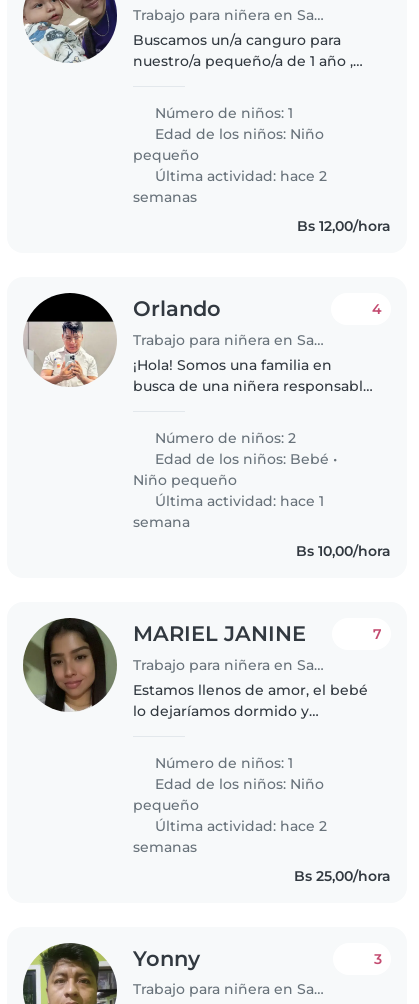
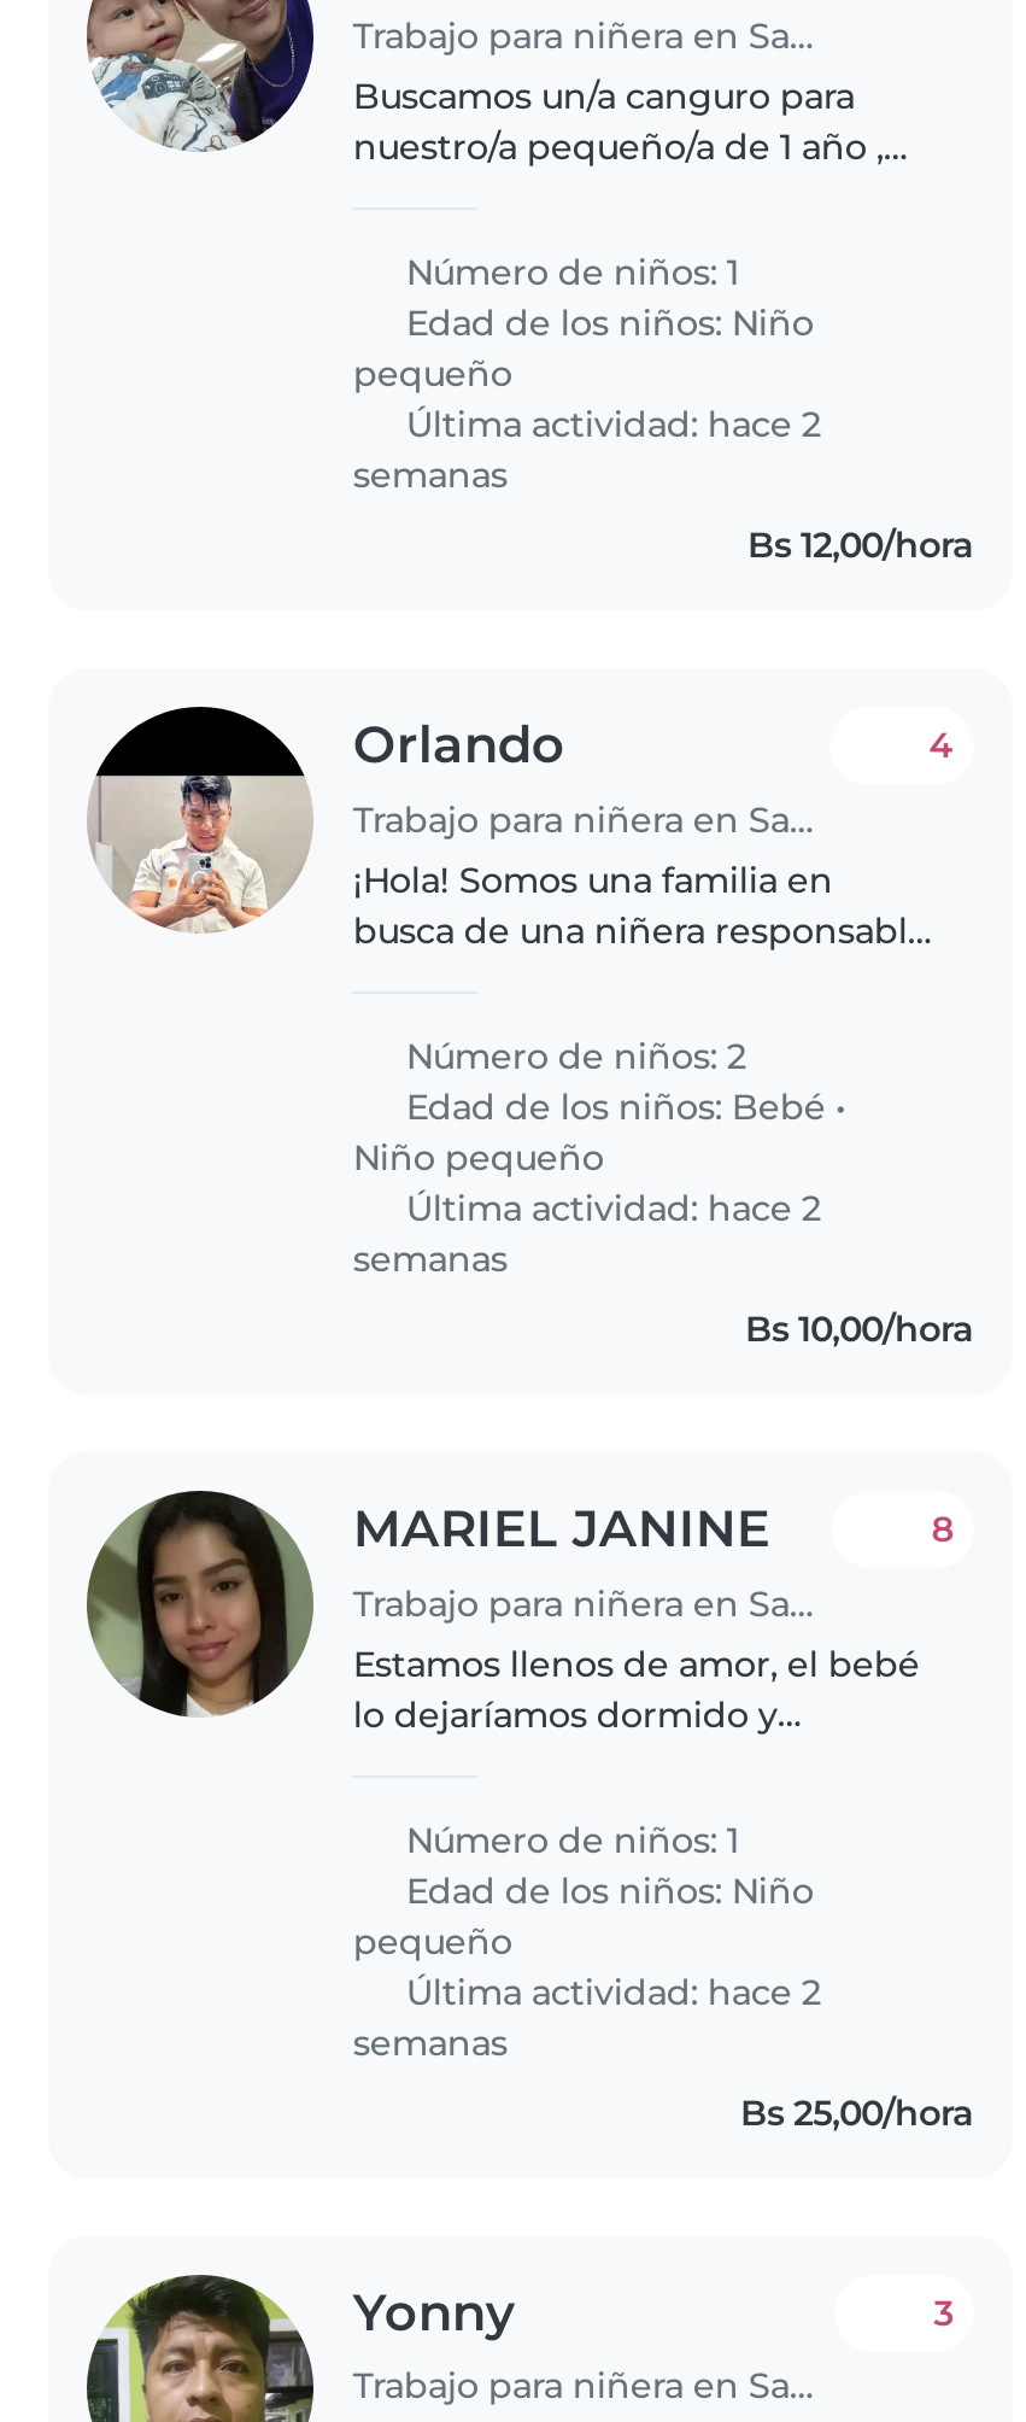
[133,492,324,531] Última actividad: hace 1 | semana -> [353,1186,821,1280] Última actividad: hace 2 | semanas
[373,625,382,643] 7 -> [931,1507,953,1551] 8

